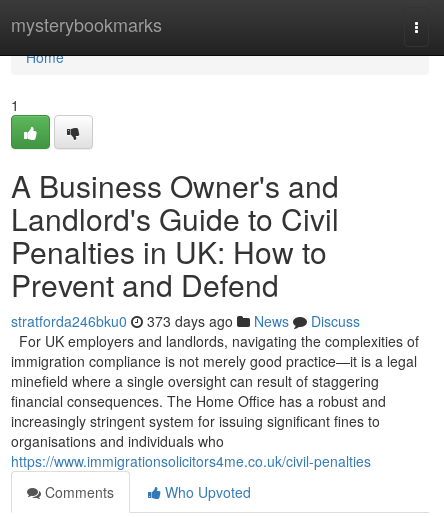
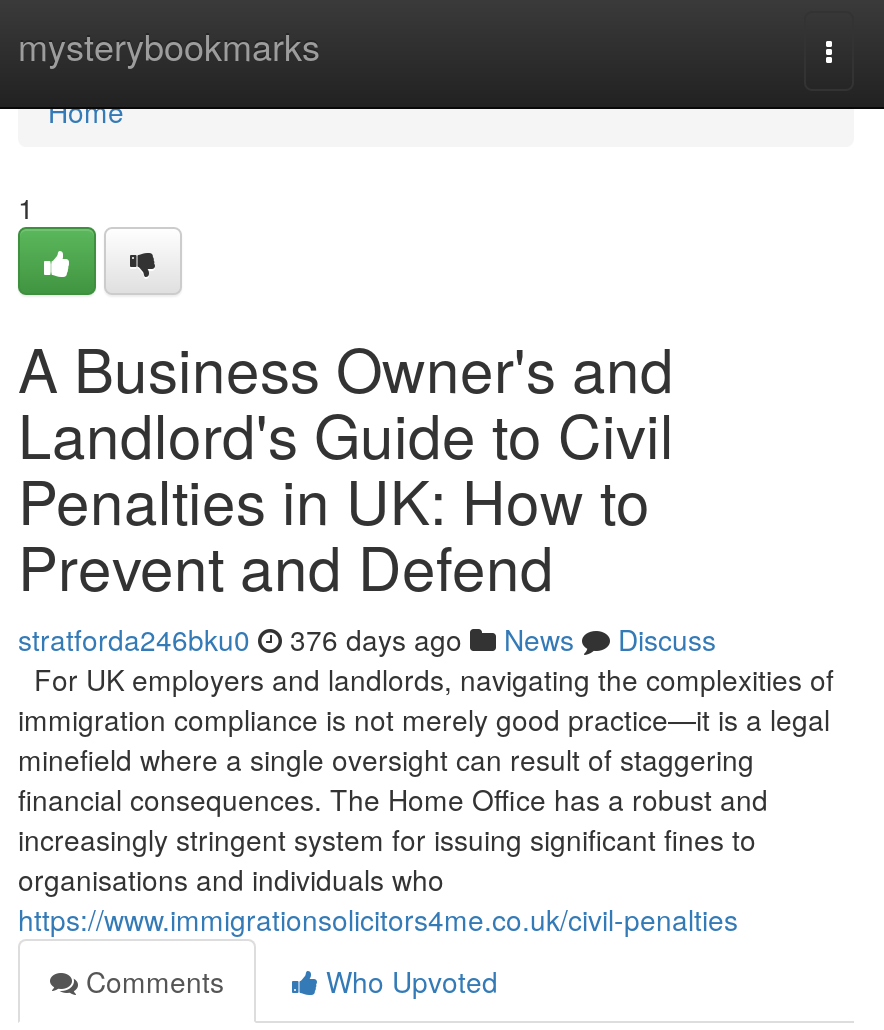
[11,311,360,331] stratforda246bku0 373 days ago News Discuss -> [18,619,716,659] stratforda246bku0 376 days ago News Discuss

